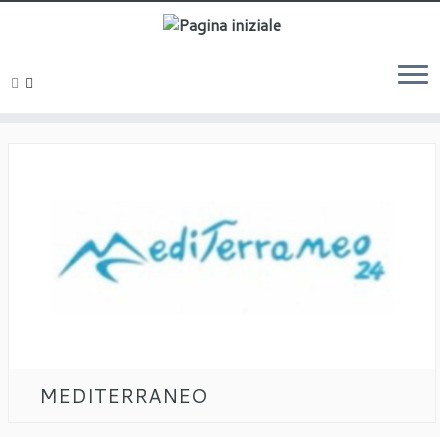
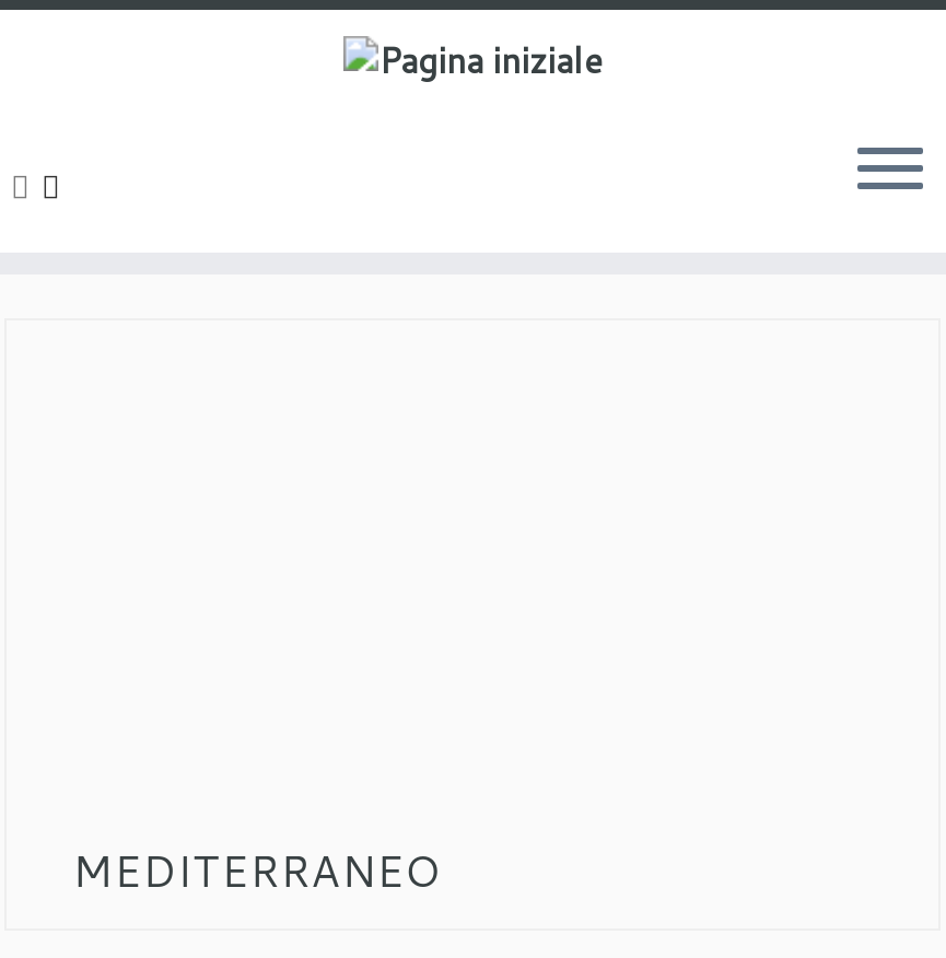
[58,218,386,284] [image] -> none

